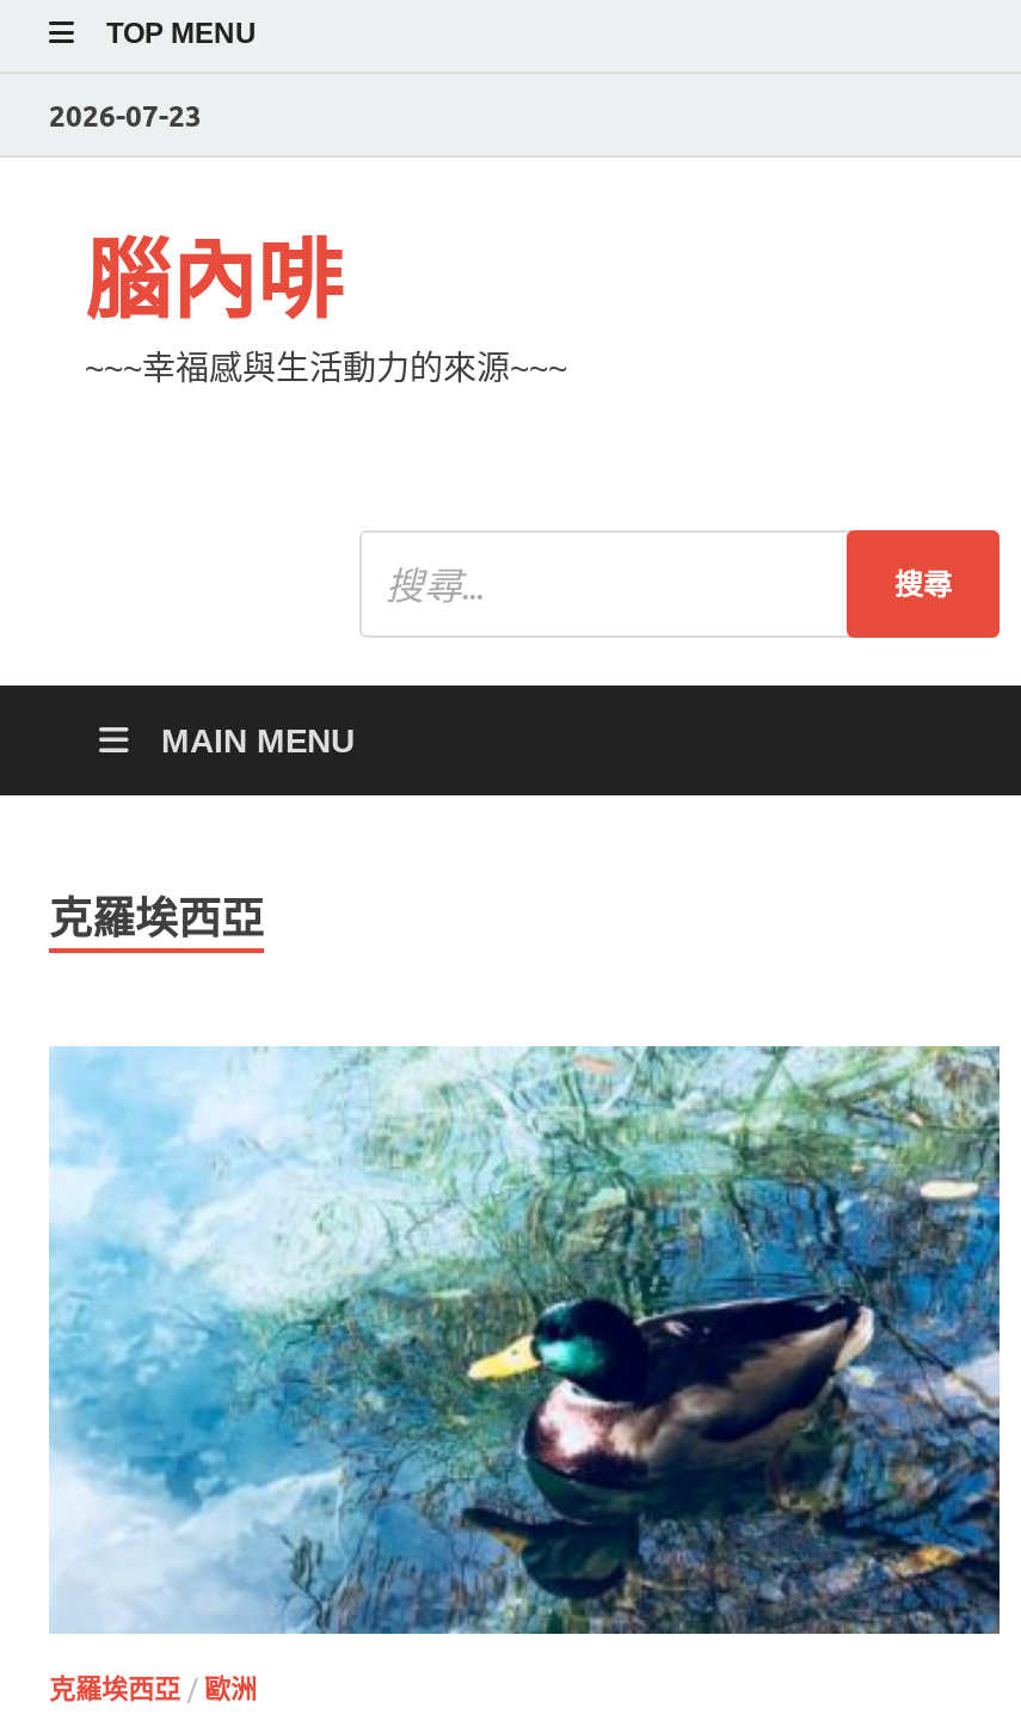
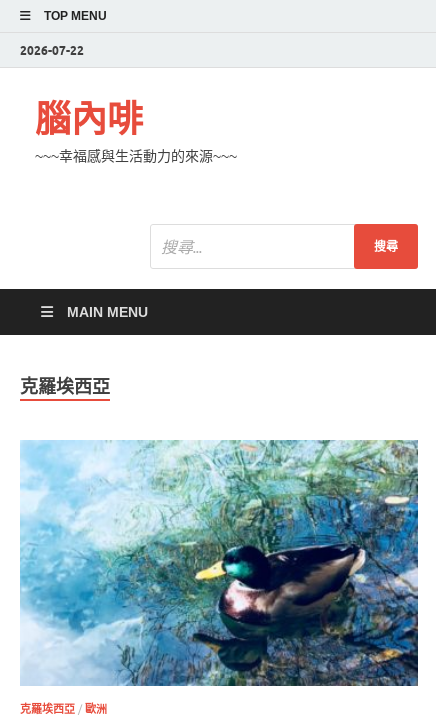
[49,97,202,133] 2026-07-23 -> [20,42,84,57] 2026-07-22

